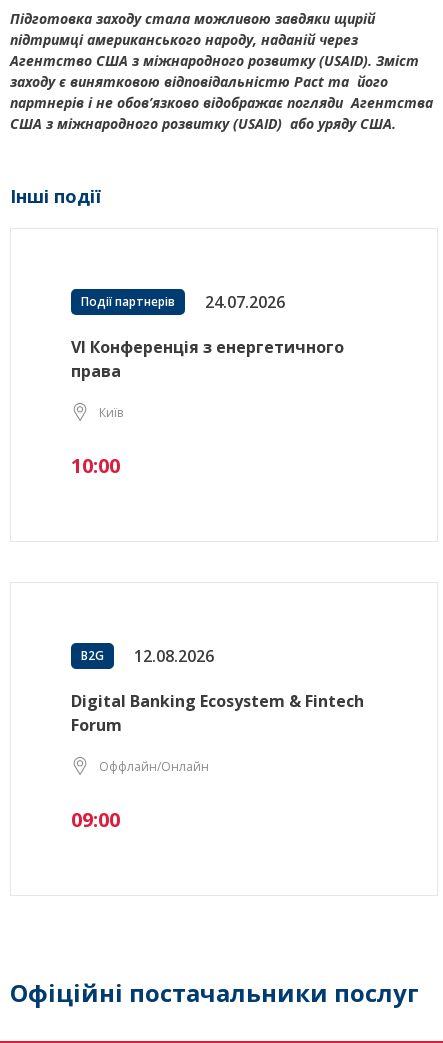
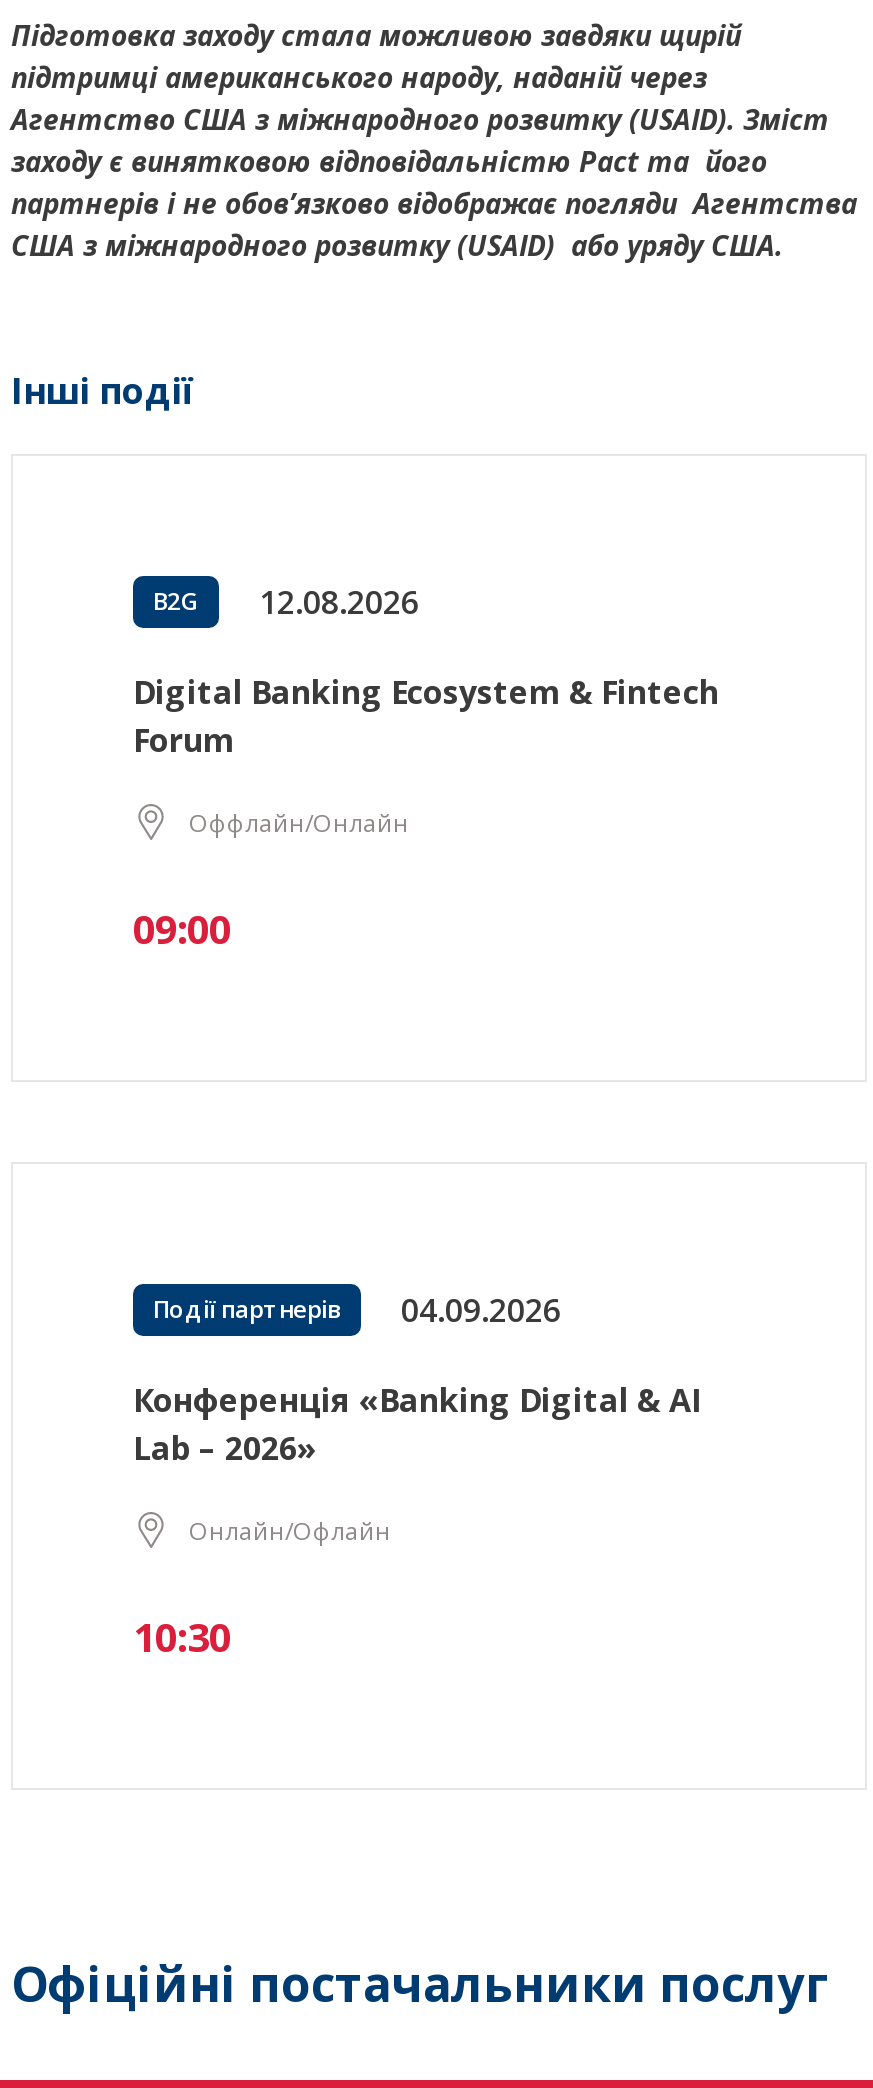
[71,291,344,479] 24.07.2026 | VI Конференція з енергетичного | права | Київ | 10:00 -> none
moved [81,293,175,310] -> [153,1293,341,1327]: Події партнерів
moved [71,645,364,833] -> [133,581,719,957]: B2G | 12.08.2026 | Digital Banking Ecosystem & Fintech | Forum | Оффлайн/Онлайн | 09:00
none -> [133,1289,701,1665] 04.09.2026 | Конференція «Banking Digital & AI | Lab – 2026» | Онлайн/Офлайн | 10:30

